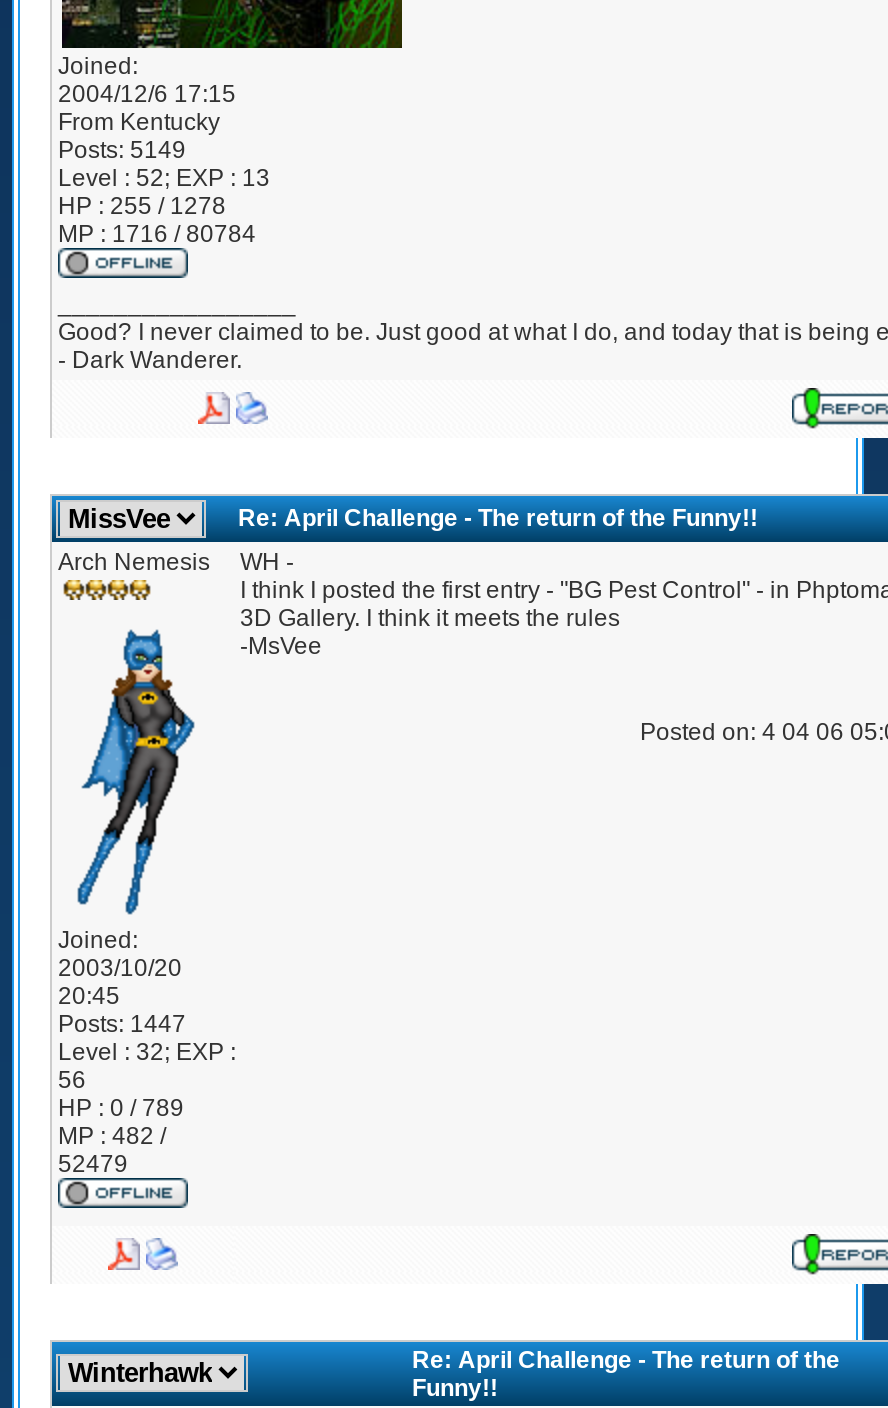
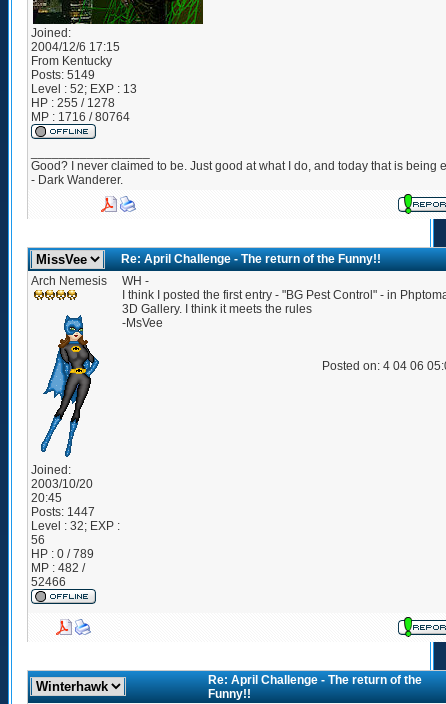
[58,220,256,248] MP : 1716 / 80784 -> [31,110,130,124] MP : 1716 / 80764
[58,1150,128,1178] 52479 -> [31,575,66,589] 52466

